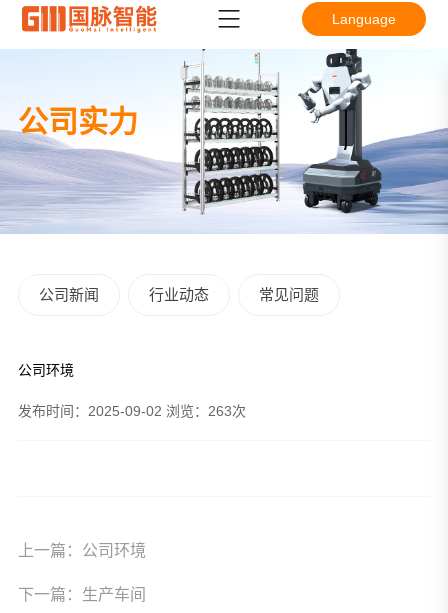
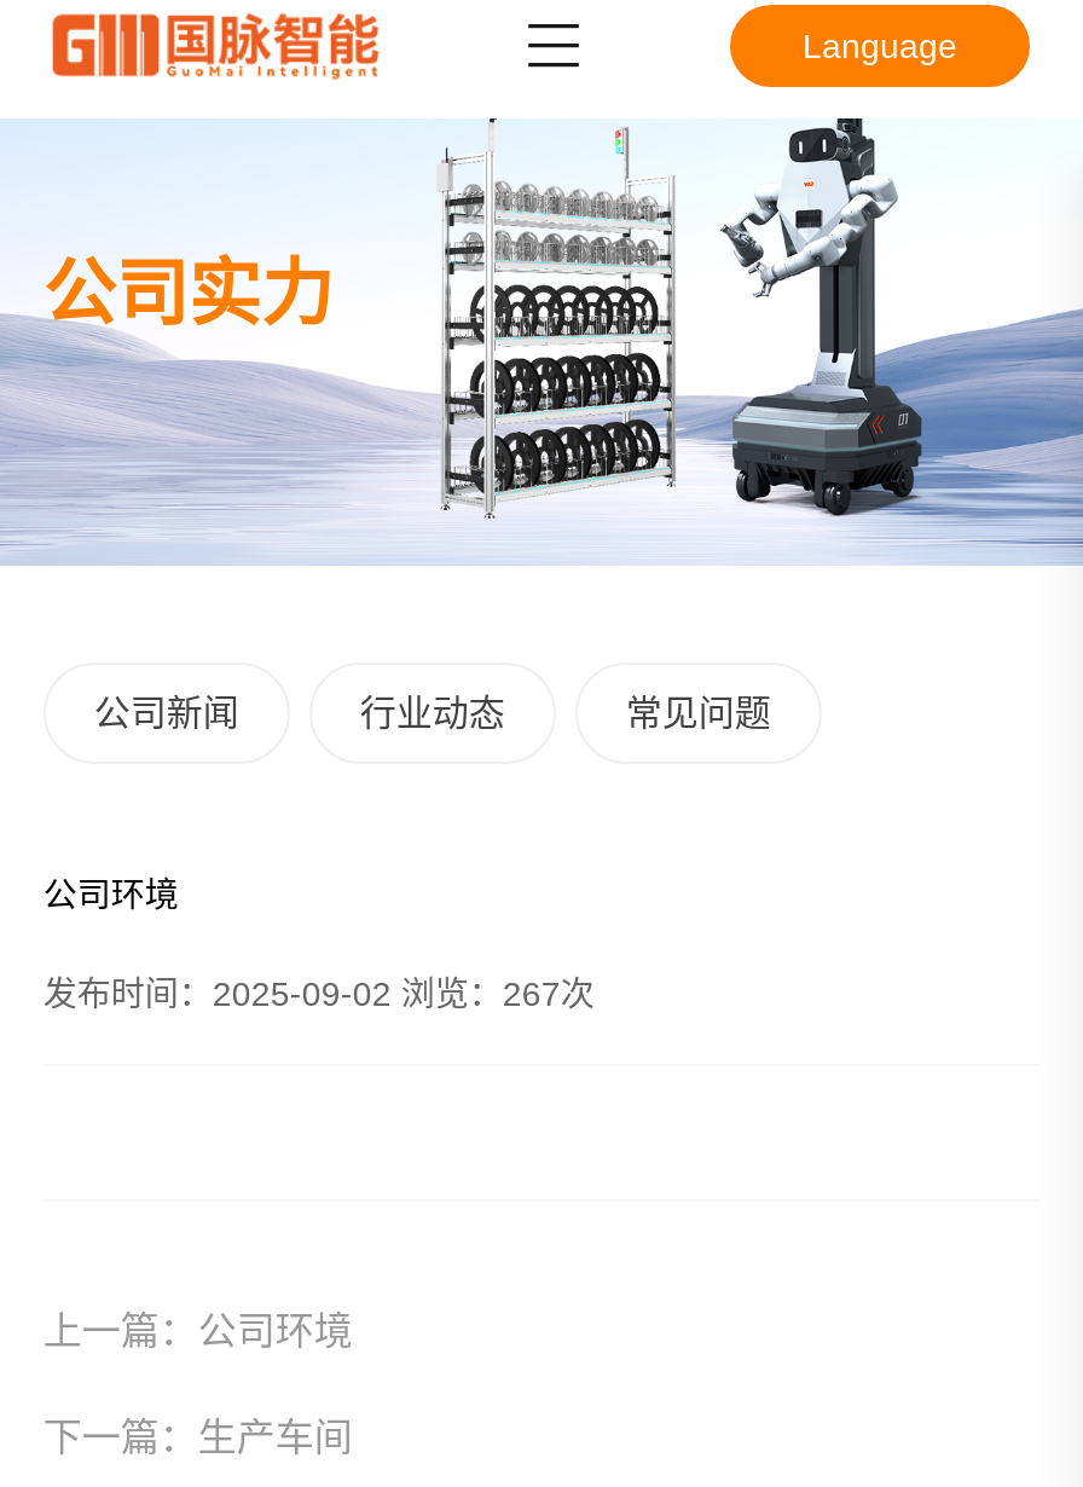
[18,403,246,419] 发布时间：2025-09-02 浏览：263次 -> [43,974,594,1013] 发布时间：2025-09-02 浏览：267次

